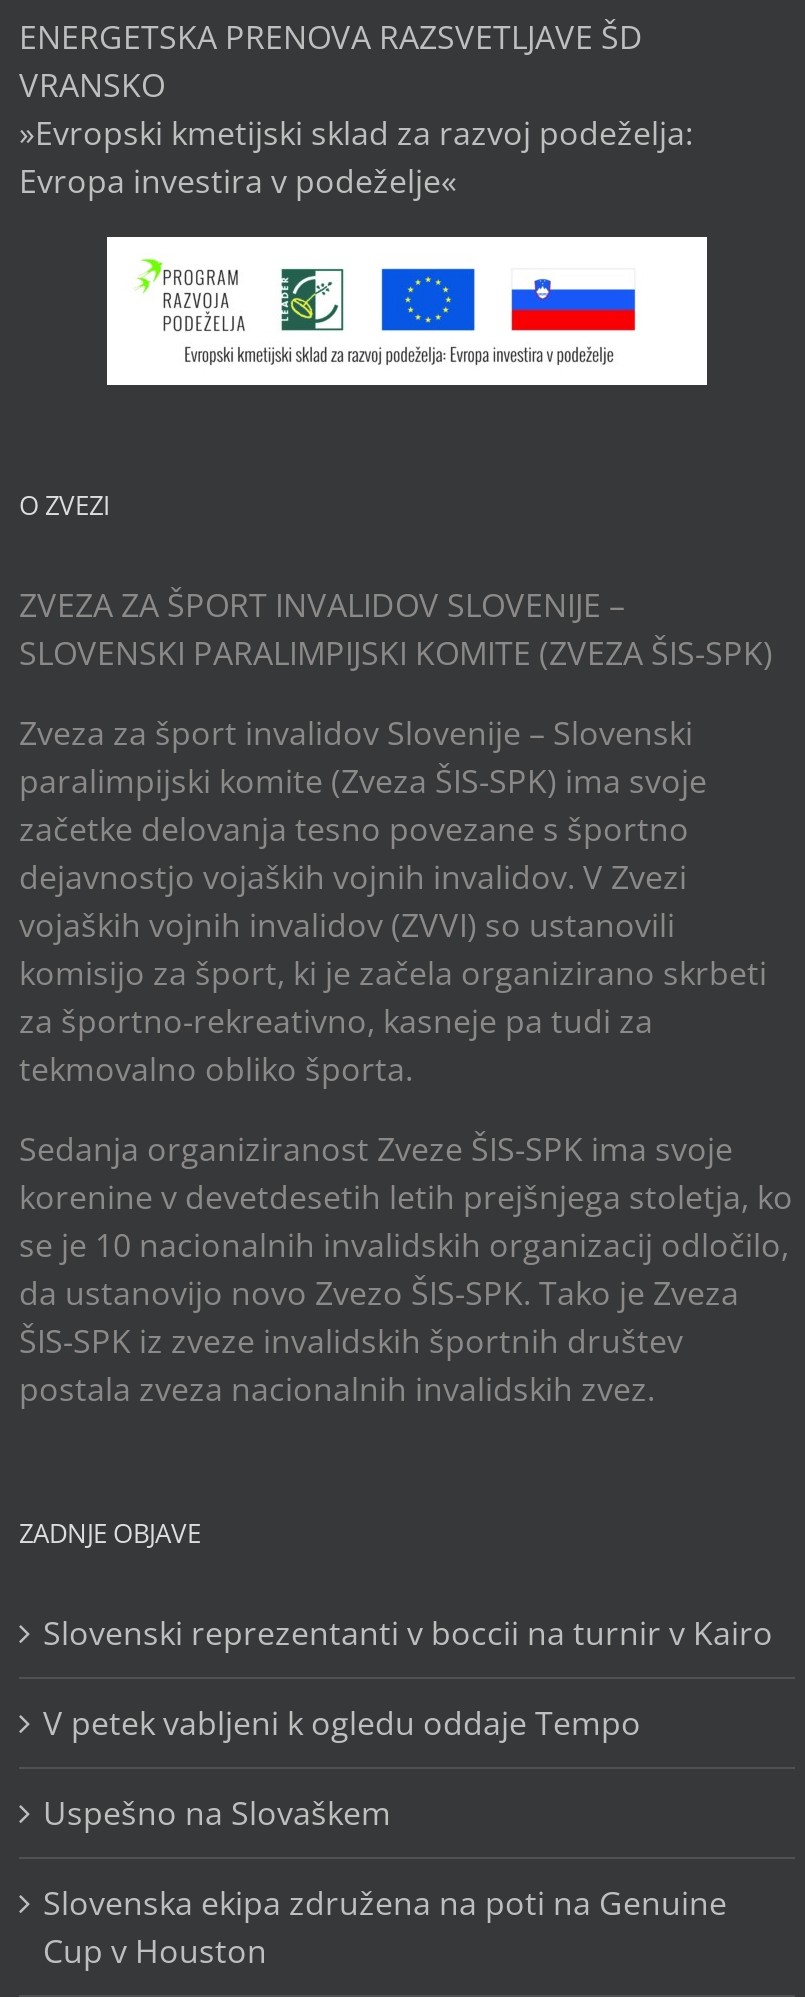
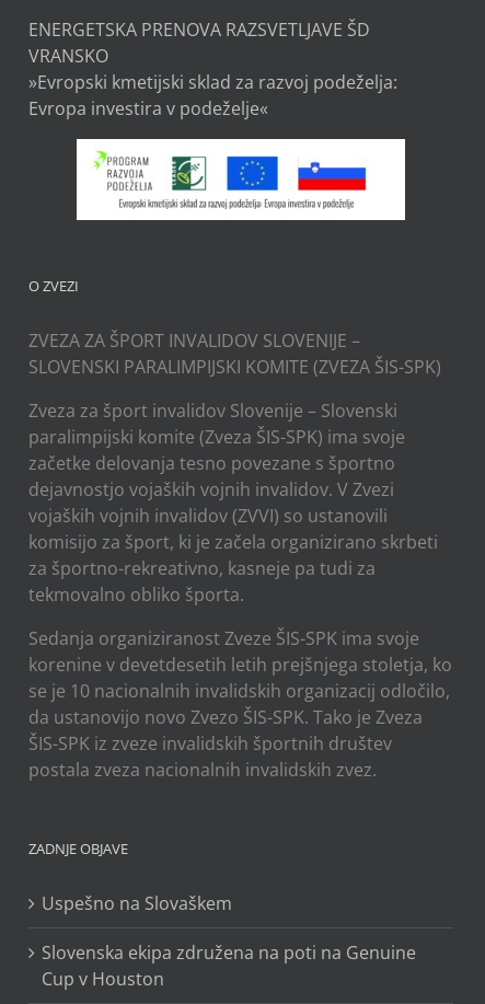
[43,1611,773,1745] Slovenski reprezentanti v boccii na turnir v Kairo | V petek vabljeni k ogledu oddaje Tempo -> none

